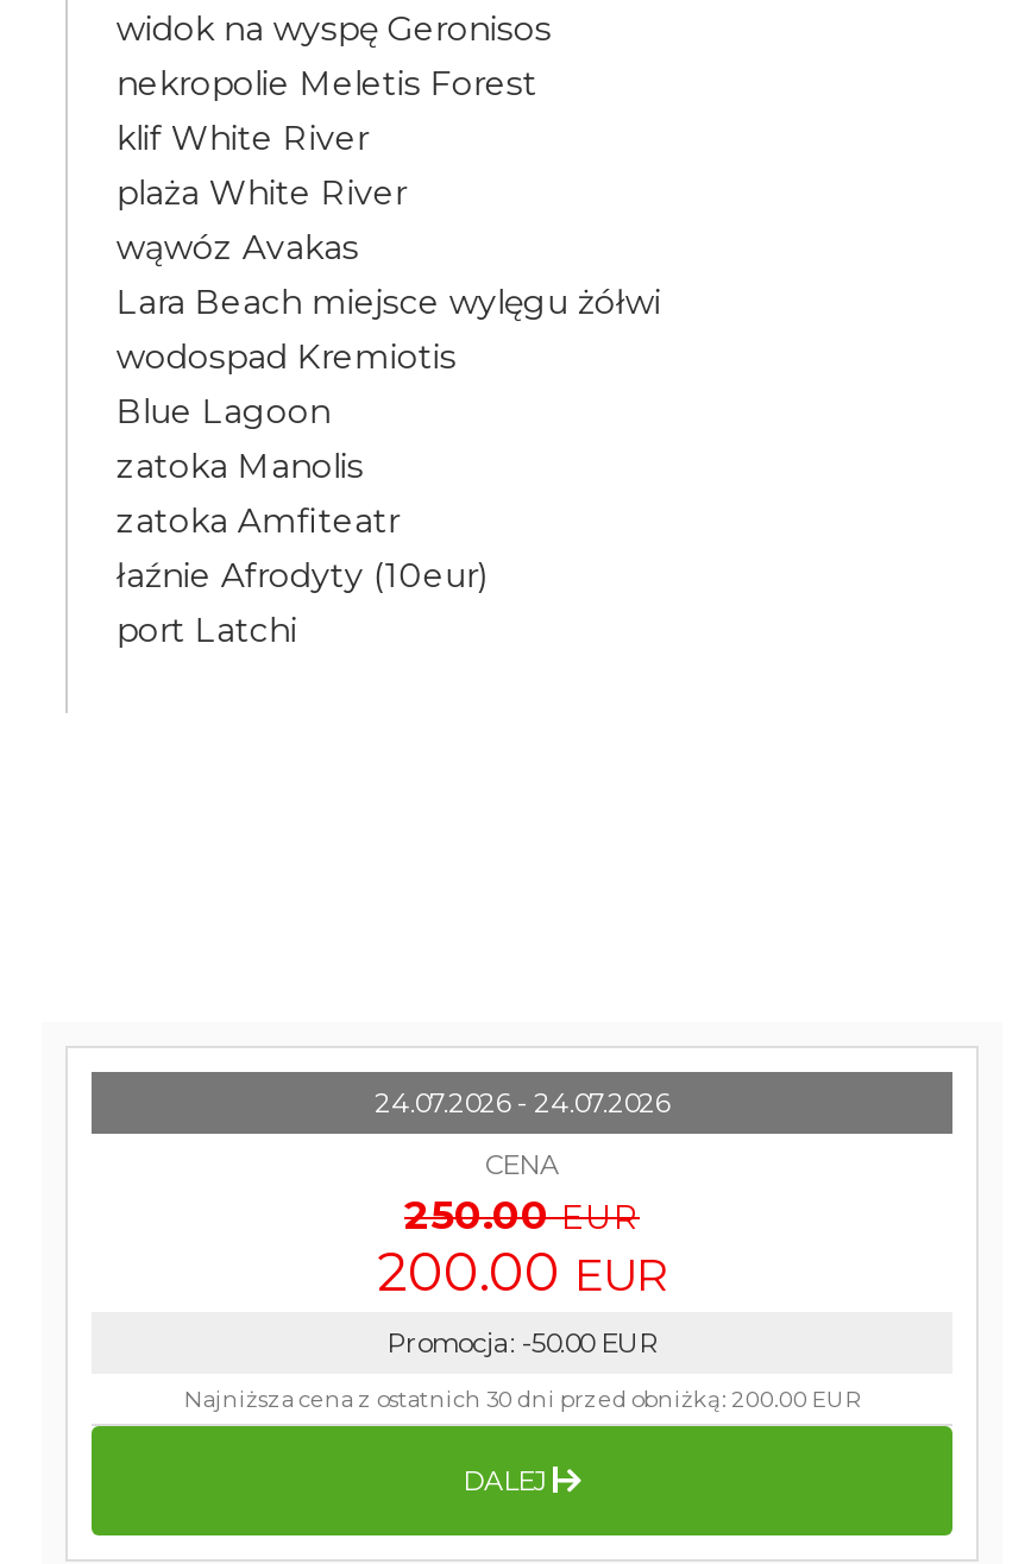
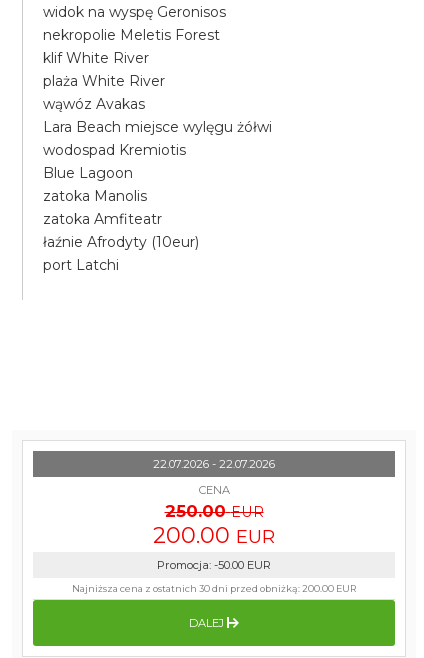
[375,1086,669,1120] 24.07.2026 - 24.07.2026 -> [153,457,275,471] 22.07.2026 - 22.07.2026

